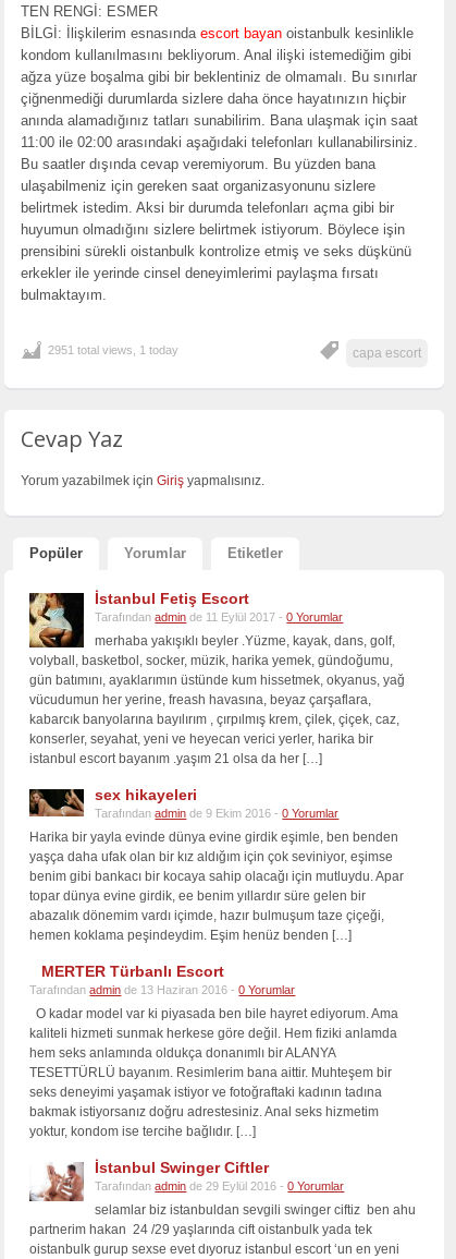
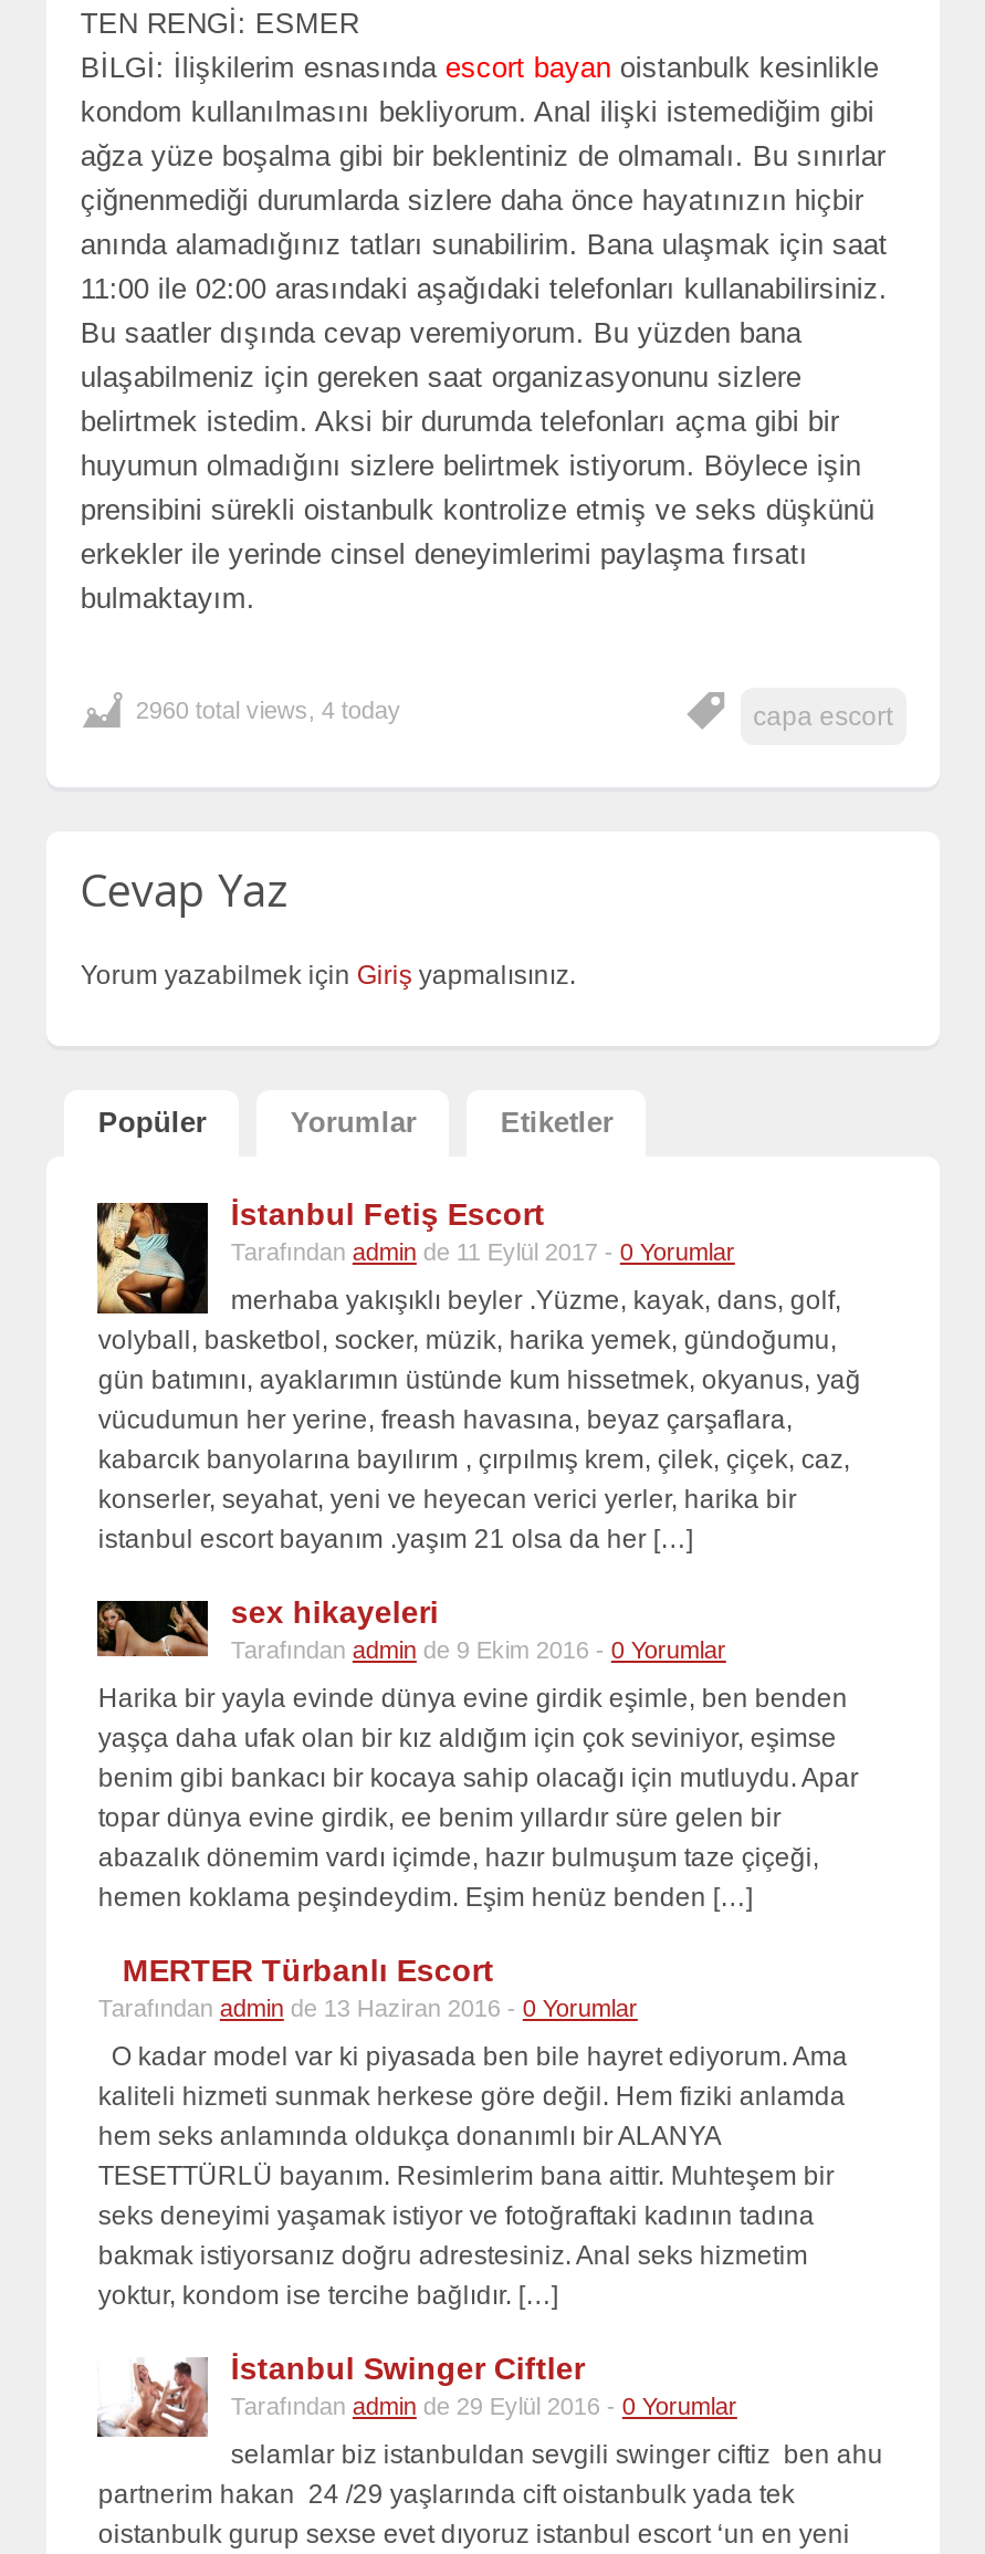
[48,343,179,356] 2951 total views, 1 today -> [136,697,401,723] 2960 total views, 4 today

